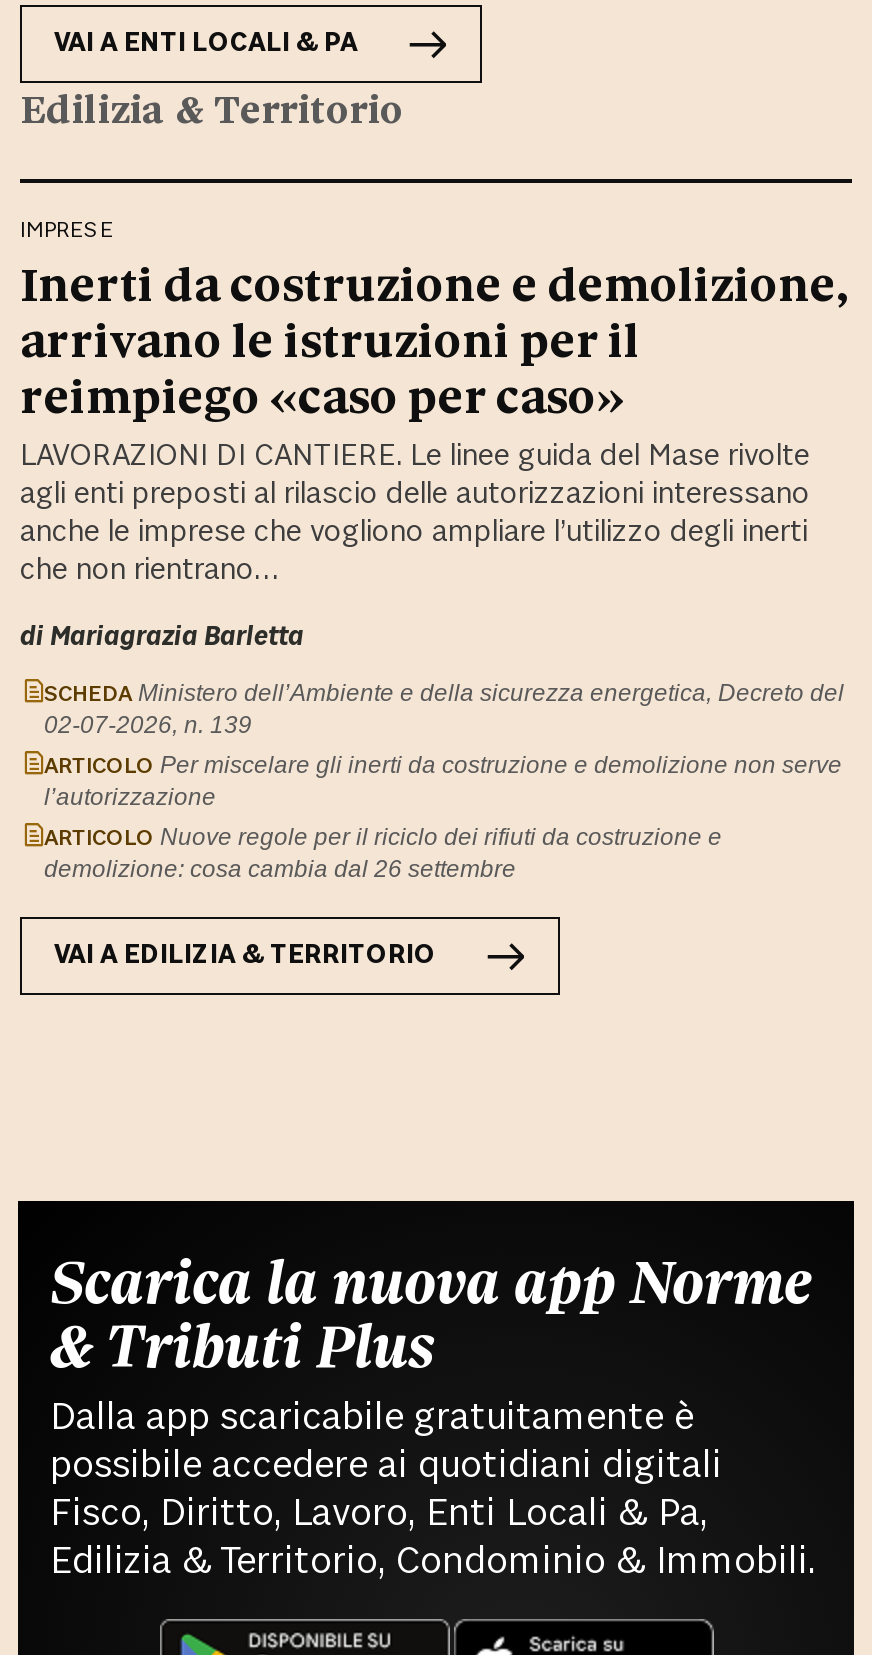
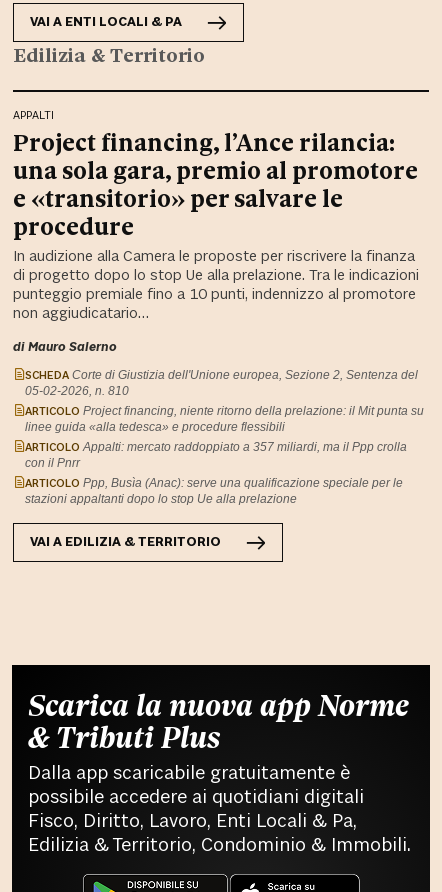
[20,214,848,589] IMPRESE | Inerti da costruzione e demolizione, | arrivano le istruzioni per il | reimpiego «caso per caso» | LAVORAZIONI DI CANTIERE. Le linee guida del Mase rivolte | agli enti preposti al rilascio delle autorizzazioni interessano | anche le imprese che vogliono ampliare l’utilizzo degli inerti | che non rientrano… -> [13,108,419,323] APPALTI | Project financing, l’Ance rilancia: | una sola gara, premio al promotore | e «transitorio» per salvare le | procedure | In audizione alla Camera le proposte per riscrivere la finanza | di progetto dopo lo stop Ue alla prelazione. Tra le indicazioni | punteggio premiale fino a 10 punti, indennizzo al promotore | non aggiudicatario…
[20,621,304,653] di Mariagrazia Barletta -> [13,339,117,355] di Mauro Salerno
[44,679,844,883] SCHEDA Ministero dell’Ambiente e della sicurezza energetica, Decreto del | 02-07-2026, n. 139 | ARTICOLO Per miscelare gli inerti da costruzione e demolizione non serve | l’autorizzazione | ARTICOLO Nuove regole per il riciclo dei rifiuti da costruzione e | demolizione: cosa cambia dal 26 settembre -> [25,368,424,506] SCHEDA Corte di Giustizia dell'Unione europea, Sezione 2, Sentenza del | 05-02-2026, n. 810 | ARTICOLO Project financing, niente ritorno della prelazione: il Mit punta su | linee guida «alla tedesca» e procedure flessibili | ARTICOLO Appalti: mercato raddoppiato a 357 miliardi, ma il Ppp crolla | con il Pnrr | ARTICOLO Ppp, Busìa (Anac): serve una qualificazione speciale per le | stazioni appaltanti dopo lo stop Ue alla prelazione

